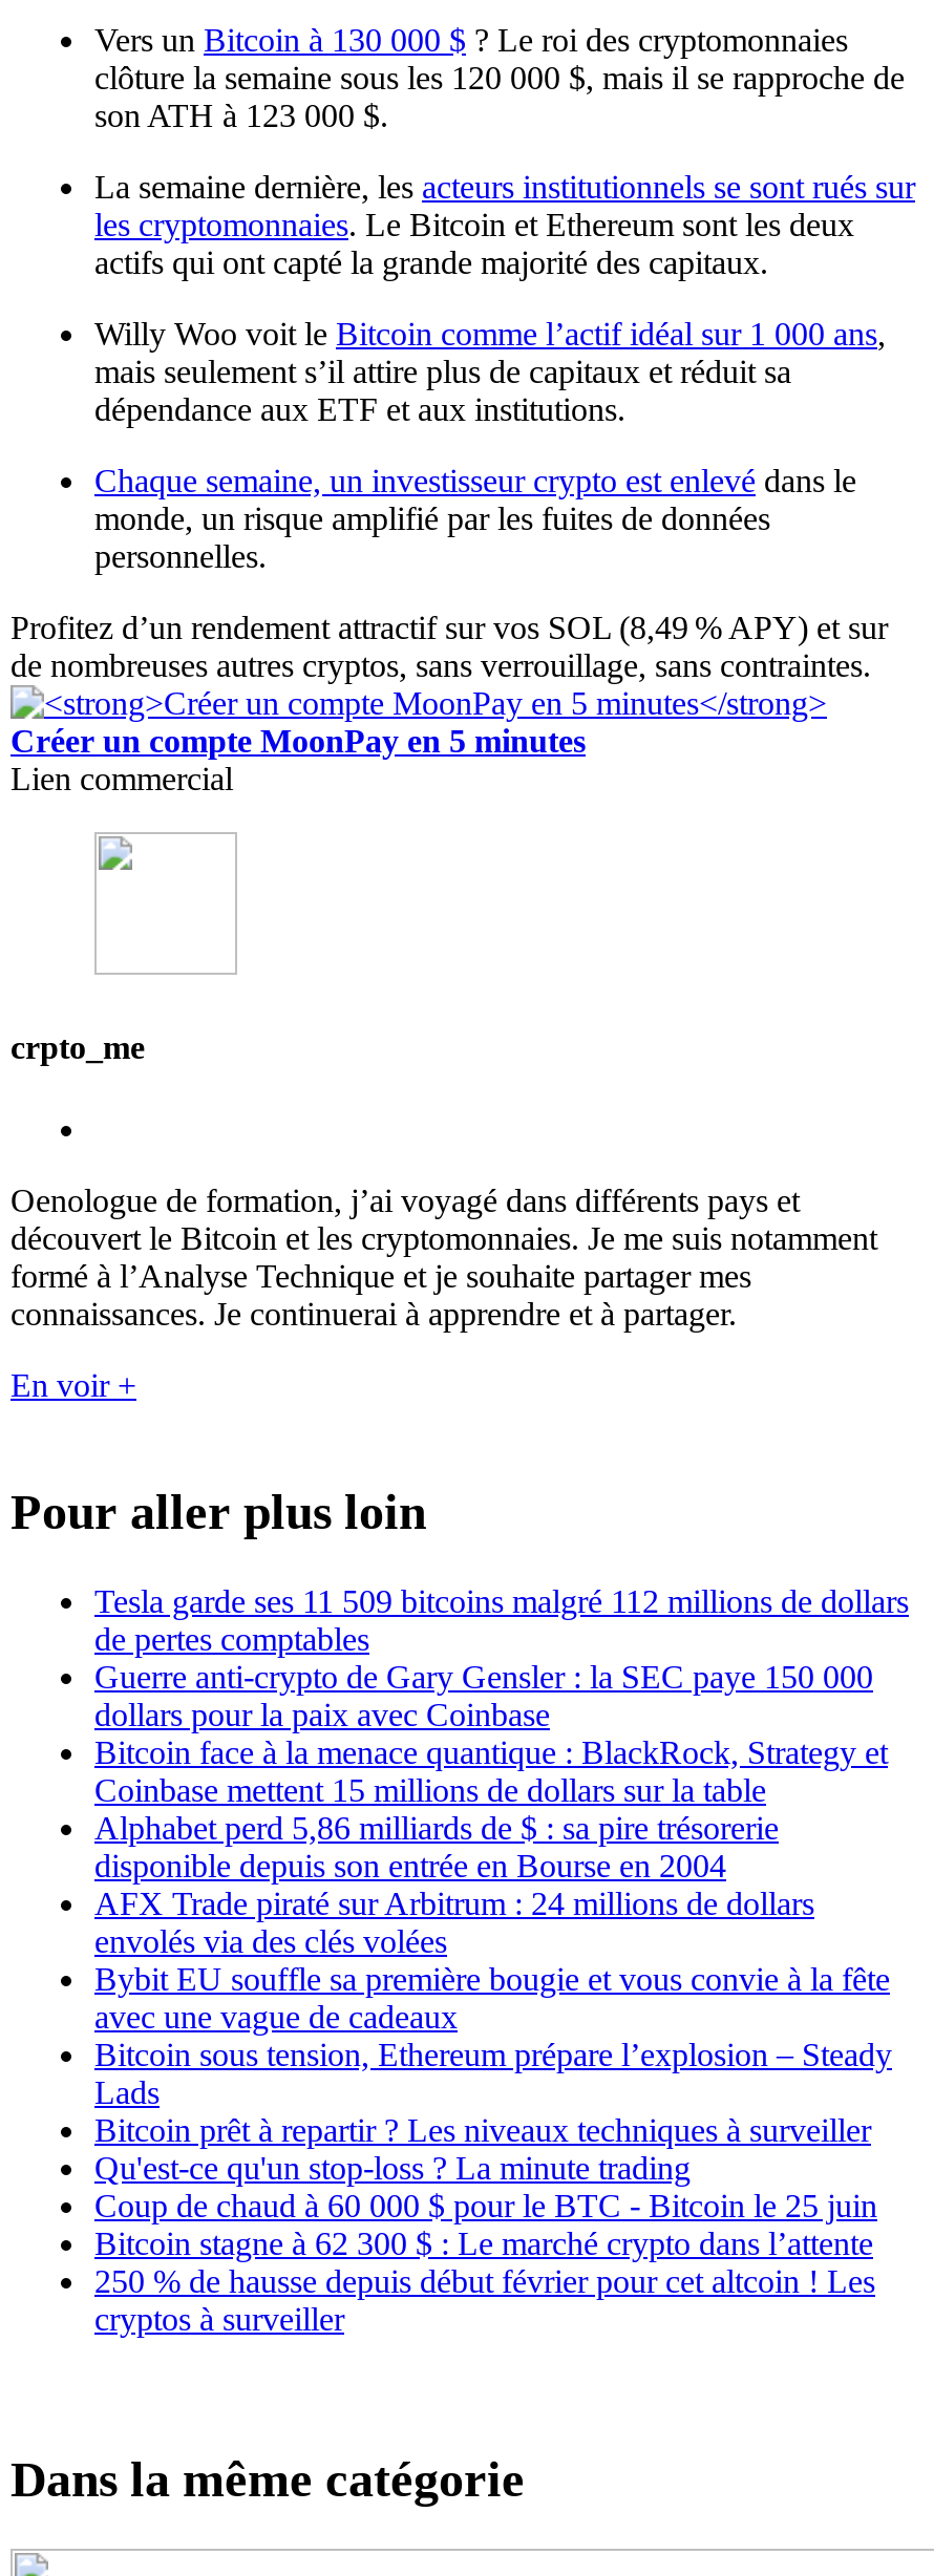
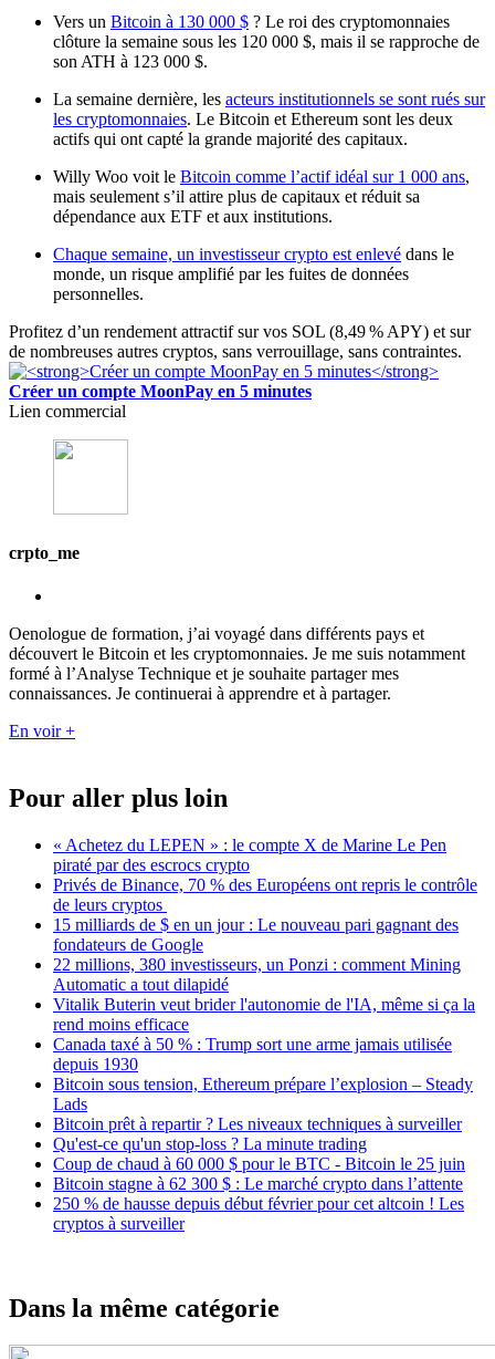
[94,1583,909,2034] Tesla garde ses 11 509 bitcoins malgré 112 millions de dollars | de pertes comptables | Guerre anti-crypto de Gary Gensler : la SEC paye 150 000 | dollars pour la paix avec Coinbase | Bitcoin face à la menace quantique : BlackRock, Strategy et | Coinbase mettent 15 millions de dollars sur la table | Alphabet perd 5,86 milliards de $ : sa pire trésorerie | disponible depuis son entrée en Bourse en 2004 | AFX Trade piraté sur Arbitrum : 24 millions de dollars | envolés via des clés volées | Bybit EU souffle sa première bougie et vous convie à la fête | avec une vague de cadeaux -> [53,835,477,1073] « Achetez du LEPEN » : le compte X de Marine Le Pen | piraté par des escrocs crypto | Privés de Binance, 70 % des Européens ont repris le contrôle | de leurs cryptos | 15 milliards de $ en un jour : Le nouveau pari gagnant des | fondateurs de Google | 22 millions, 380 investisseurs, un Ponzi : comment Mining | Automatic a tout dilapidé | Vitalik Buterin veut brider l'autonomie de l'IA, même si ça la | rend moins efficace | Canada taxé à 50 % : Trump sort une arme jamais utilisée | depuis 1930

